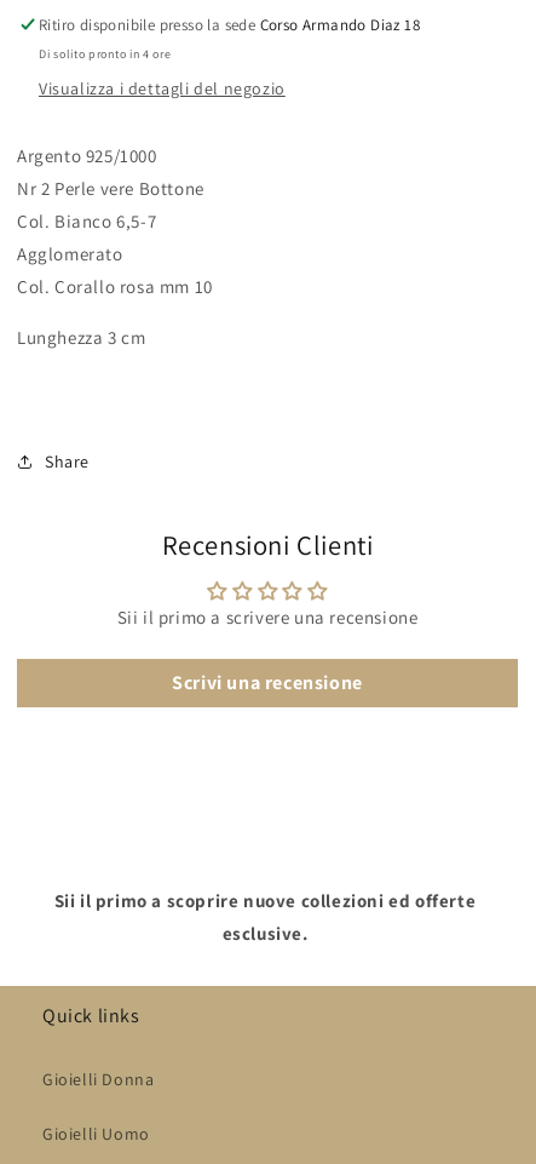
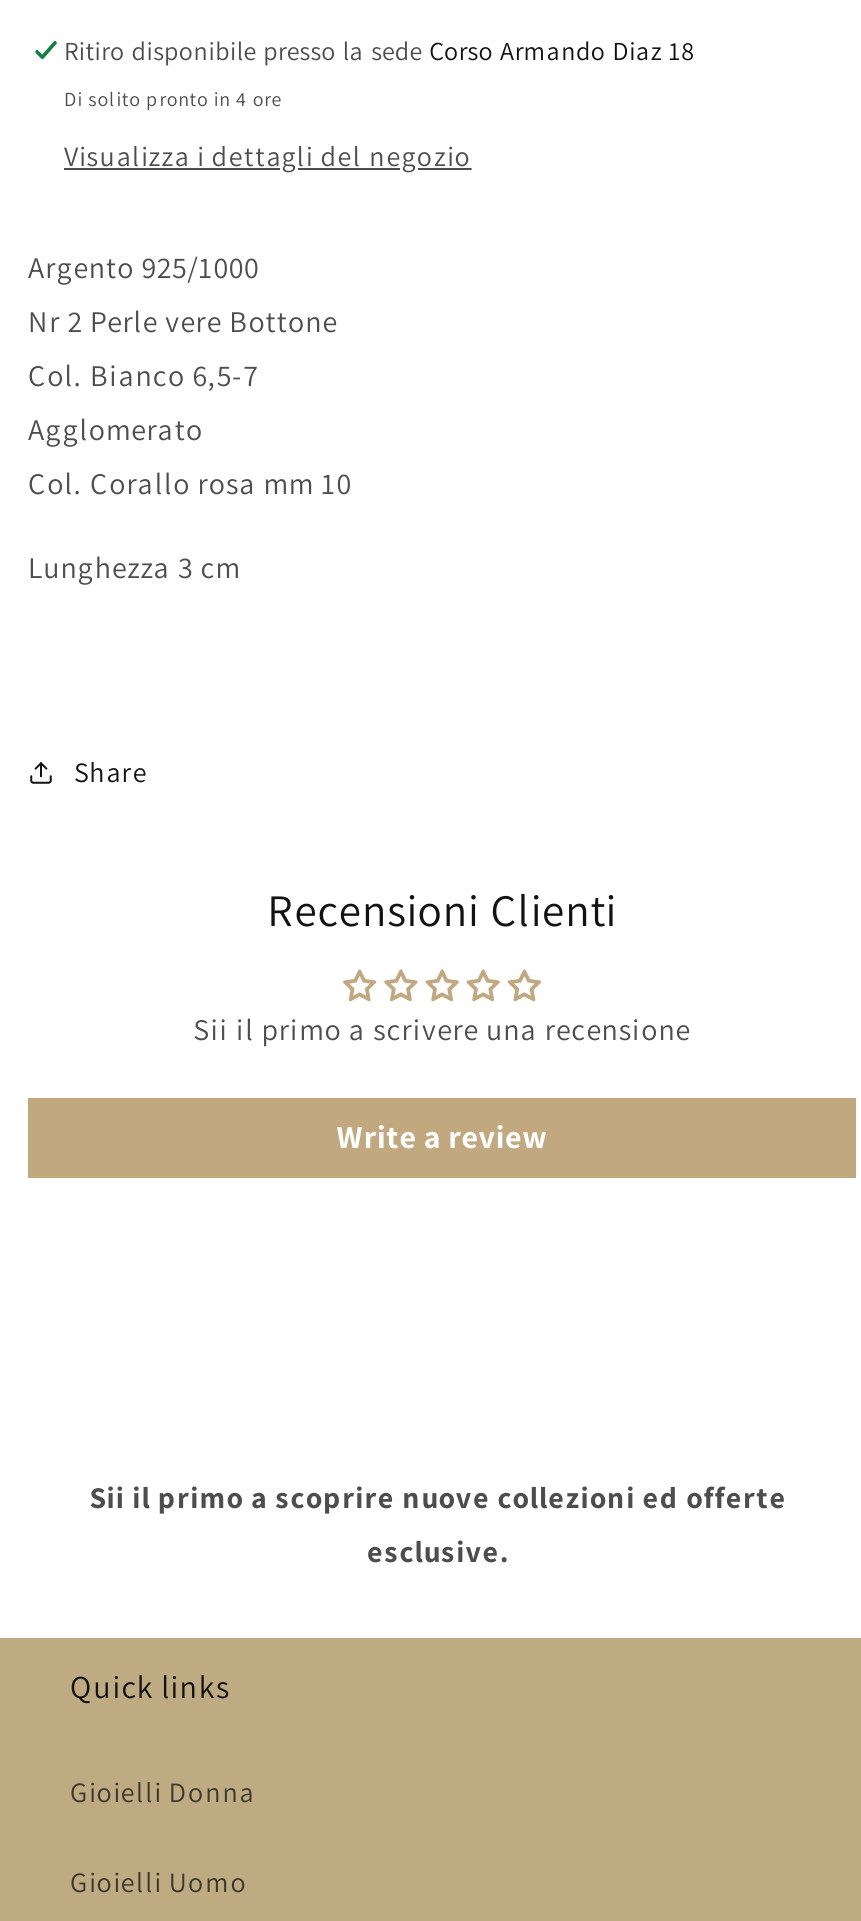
[172,670,363,695] Scrivi una recensione -> [337,1116,547,1158] Write a review

